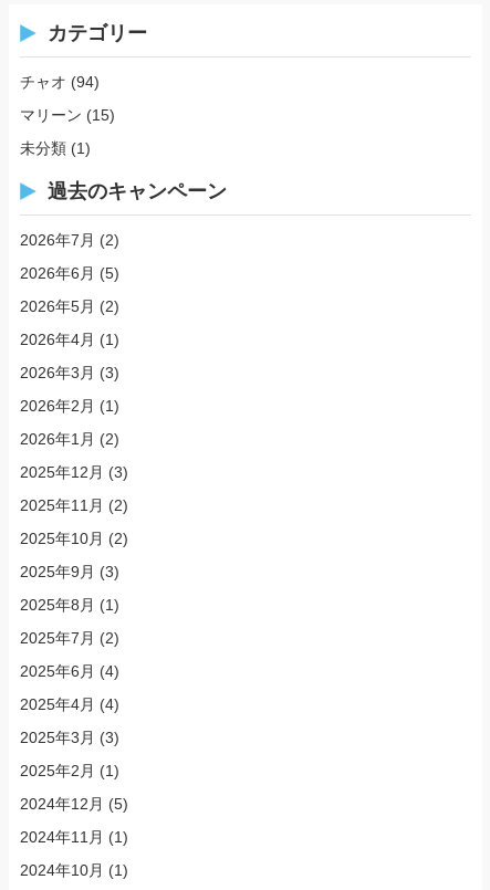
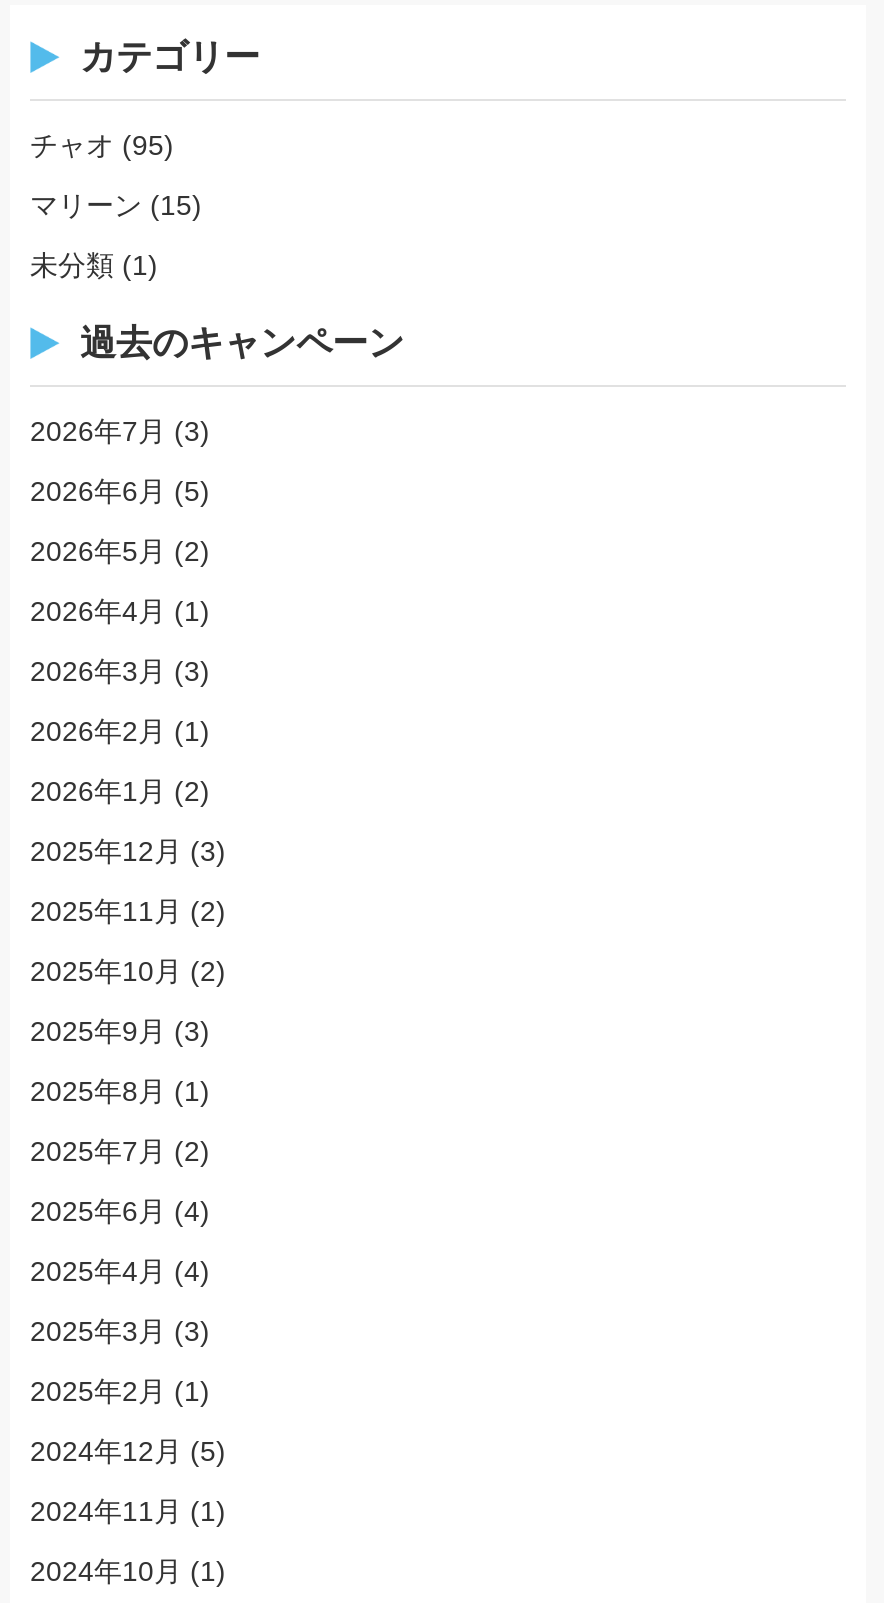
[20,73,100,90] チャオ(94) -> [30,129,174,161] チャオ(95)
[20,231,119,249] 2026年7月(2) -> [30,415,210,447] 2026年7月(3)

